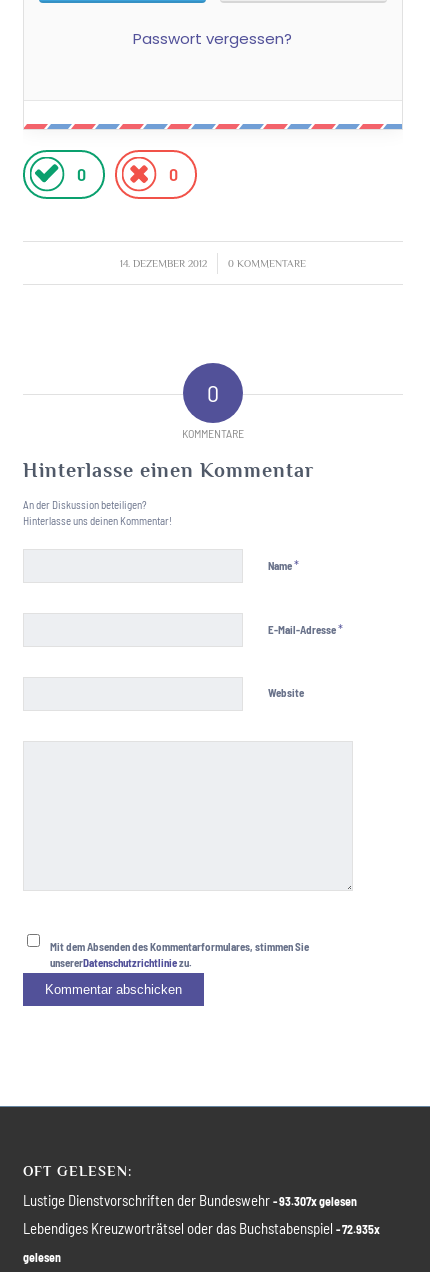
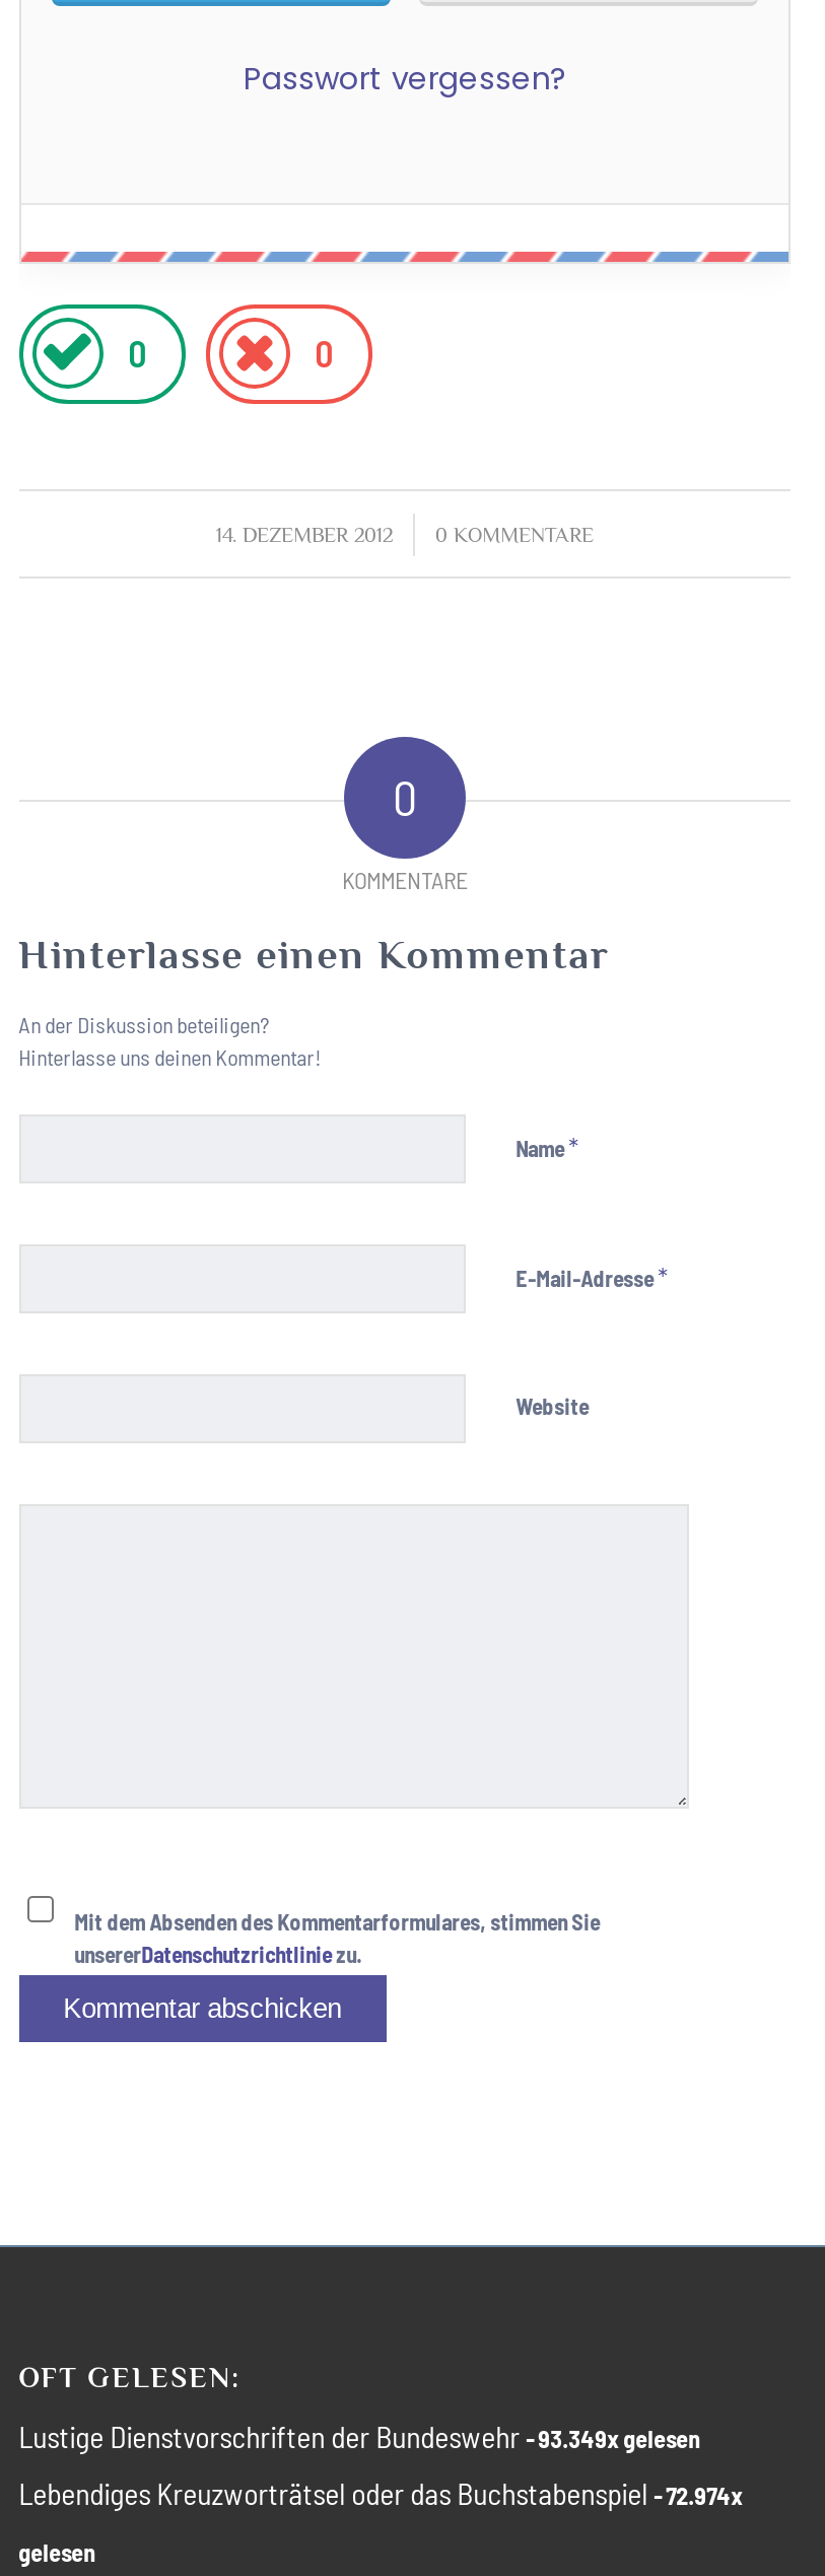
[23,1191,357,1209] Lustige Dienstvorschriften der Bundeswehr - 93.307x gelesen -> [18,2417,700,2454] Lustige Dienstvorschriften der Bundeswehr - 93.349x gelesen
[23,1219,380,1237] Lebendiges Kreuzworträtsel oder das Buchstabenspiel - 72.935x -> [18,2474,743,2511] Lebendiges Kreuzworträtsel oder das Buchstabenspiel - 72.974x

